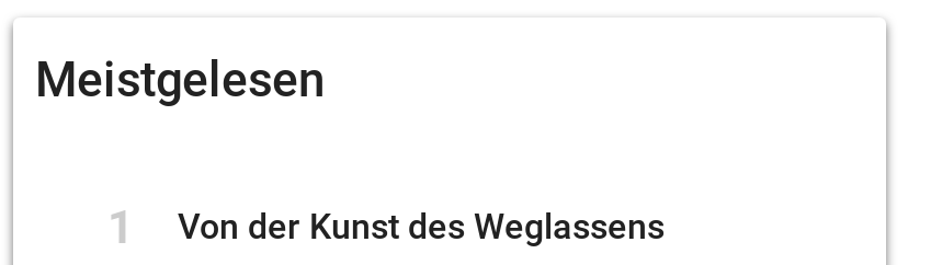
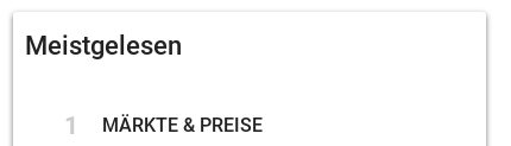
[178,205,665,247] Von der Kunst des Weglassens -> [102,114,263,136] MÄRKTE & PREISE

